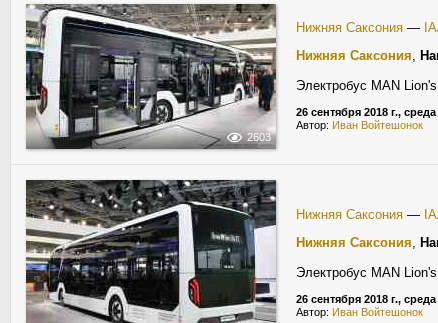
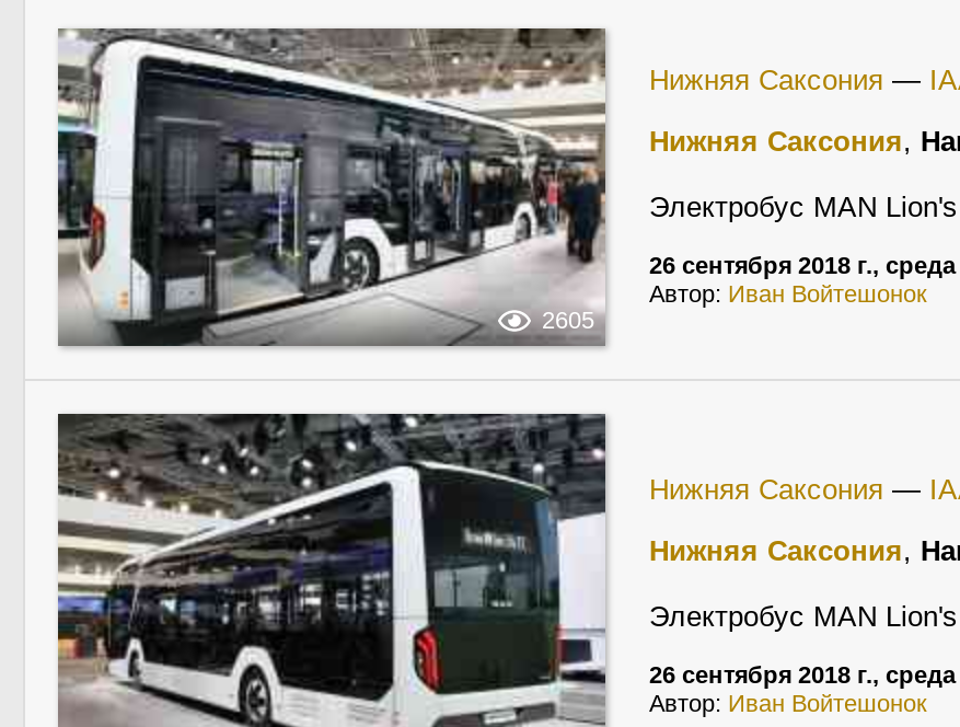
[247,131,271,143] 2603 -> [542,307,594,333] 2605

